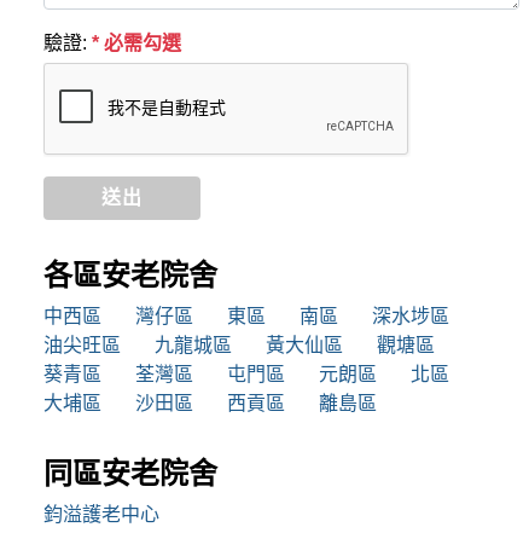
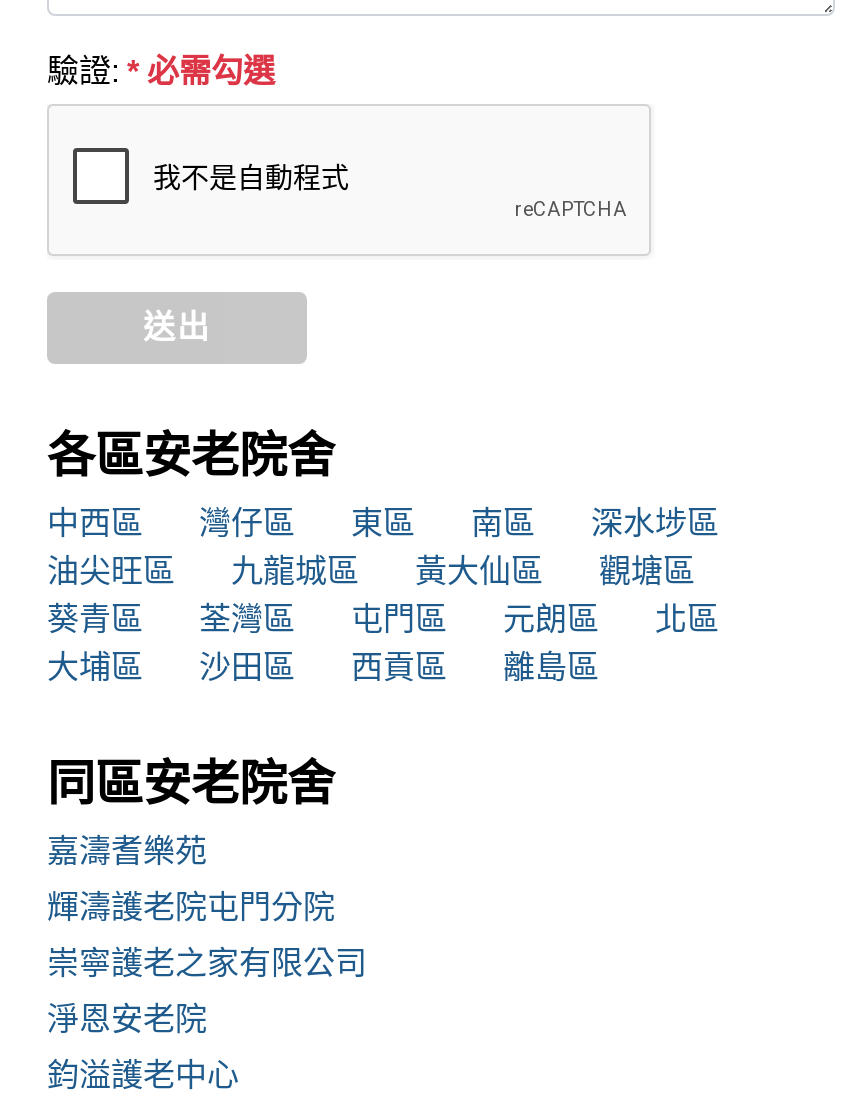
none -> [47,835,367,1037] 嘉濤耆樂苑 | 輝濤護老院屯門分院 | 崇寧護老之家有限公司 | 淨恩安老院

